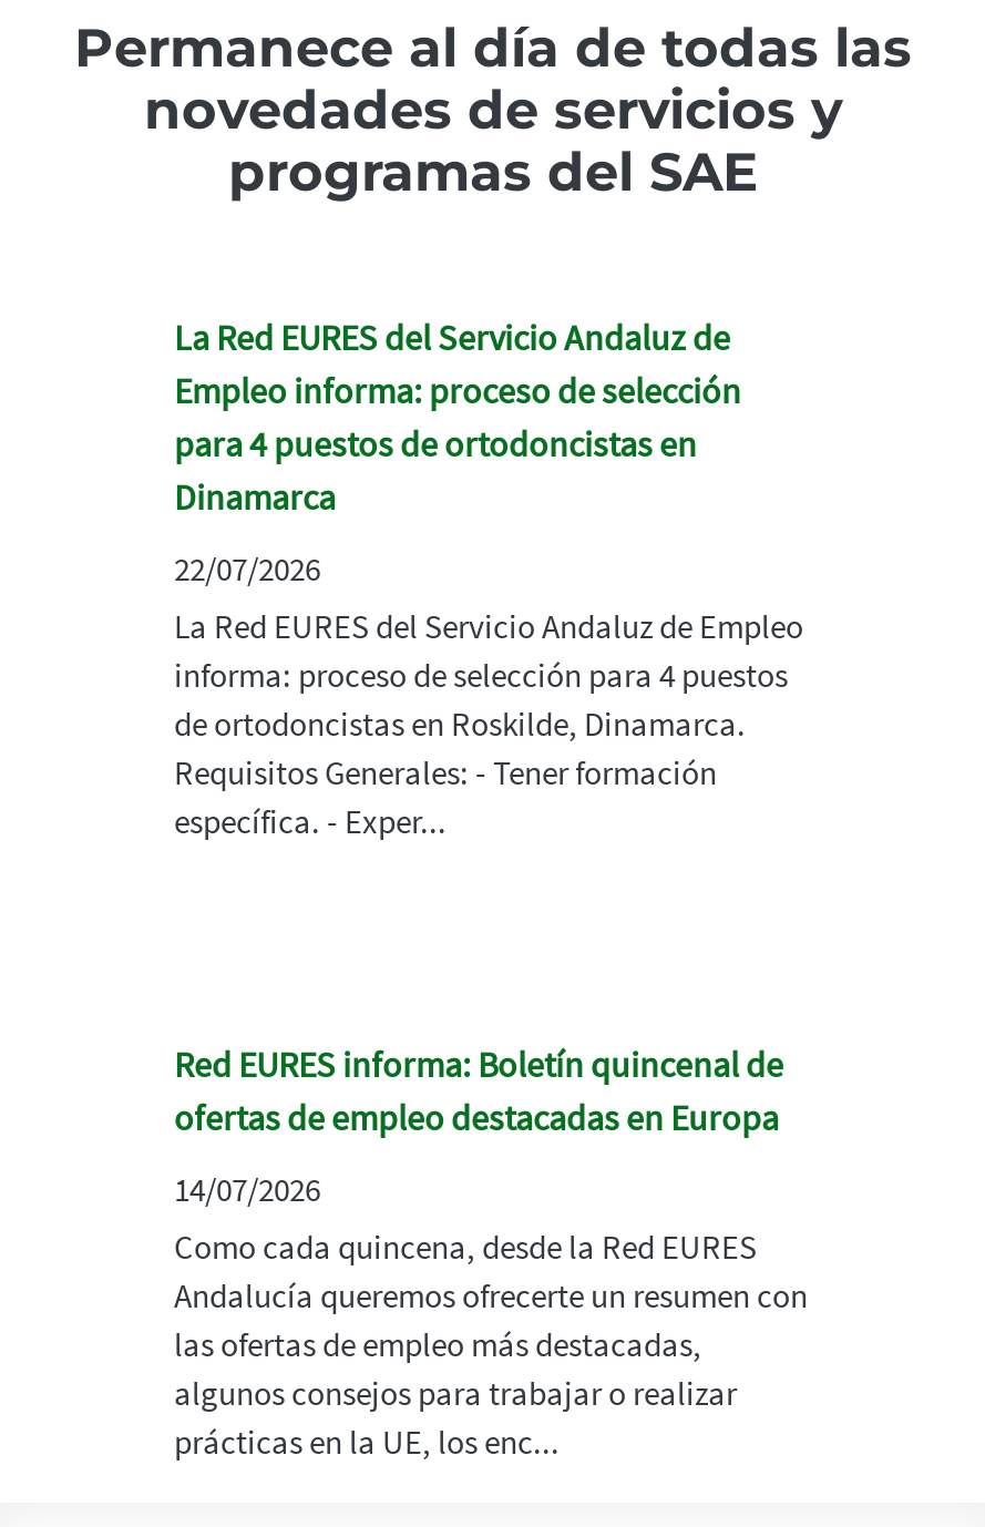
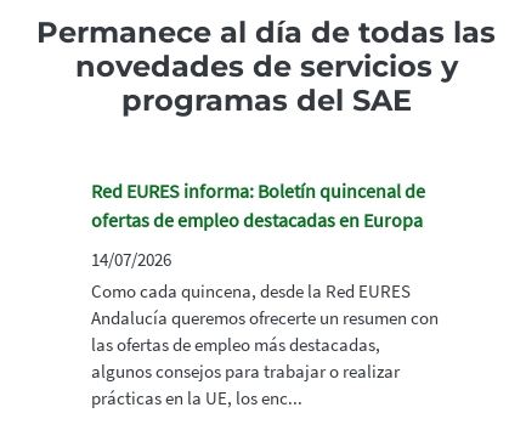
[174,315,803,842] La Red EURES del Servicio Andaluz de | Empleo informa: proceso de selección | para 4 puestos de ortodoncistas en | Dinamarca | 22/07/2026 | La Red EURES del Servicio Andaluz de Empleo | informa: proceso de selección para 4 puestos | de ortodoncistas en Roskilde, Dinamarca. | Requisitos Generales: - Tener formación | específica. - Exper... -> none

